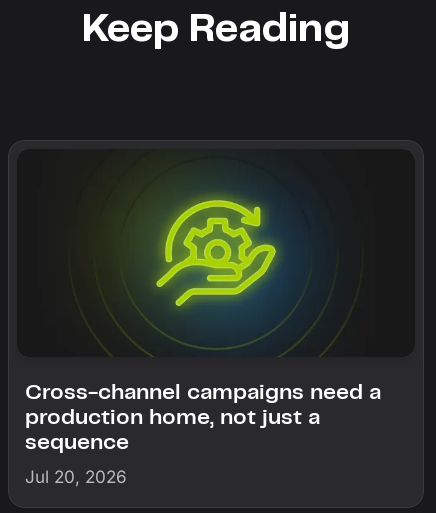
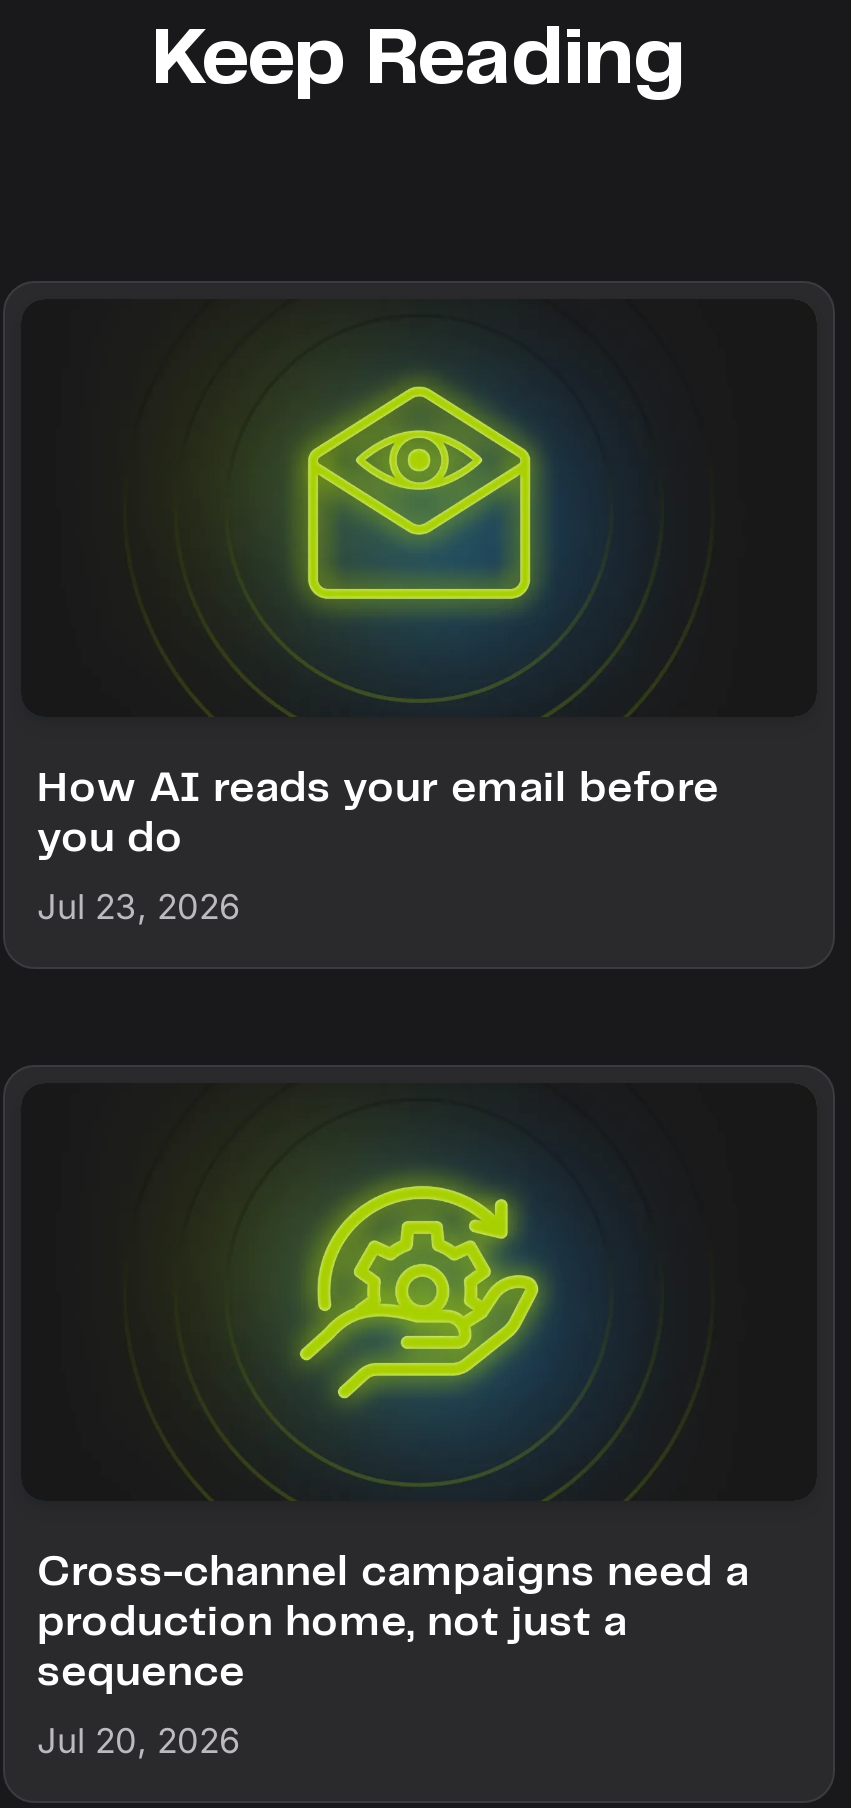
none -> [37,769,719,927] How AI reads your email before | you do | Jul 23, 2026
none -> [301,382,541,614] [image]

